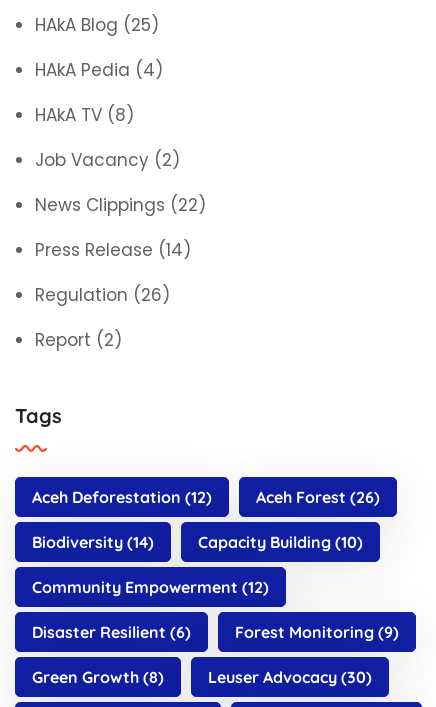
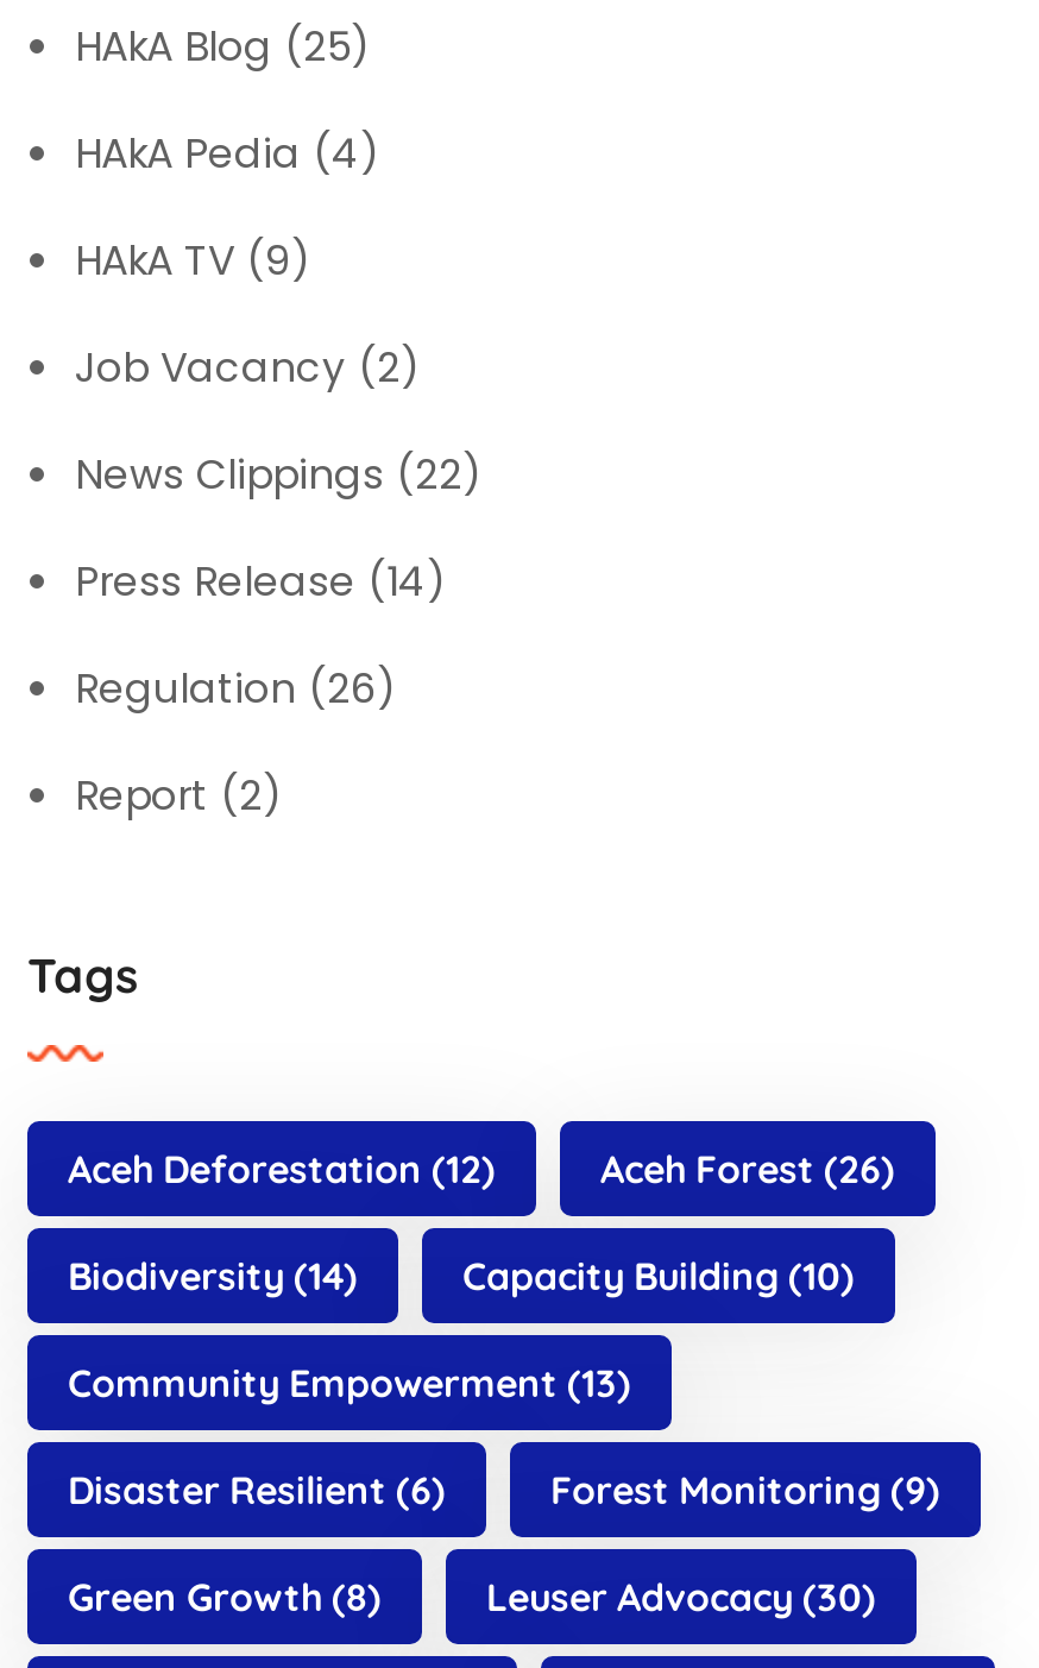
[35,103,134,127] HAkA TV (8) -> [75,232,310,289] HAkA TV (9)
[32,577,269,597] Community Empowerment (12) -> [68,1359,631,1407] Community Empowerment (13)

